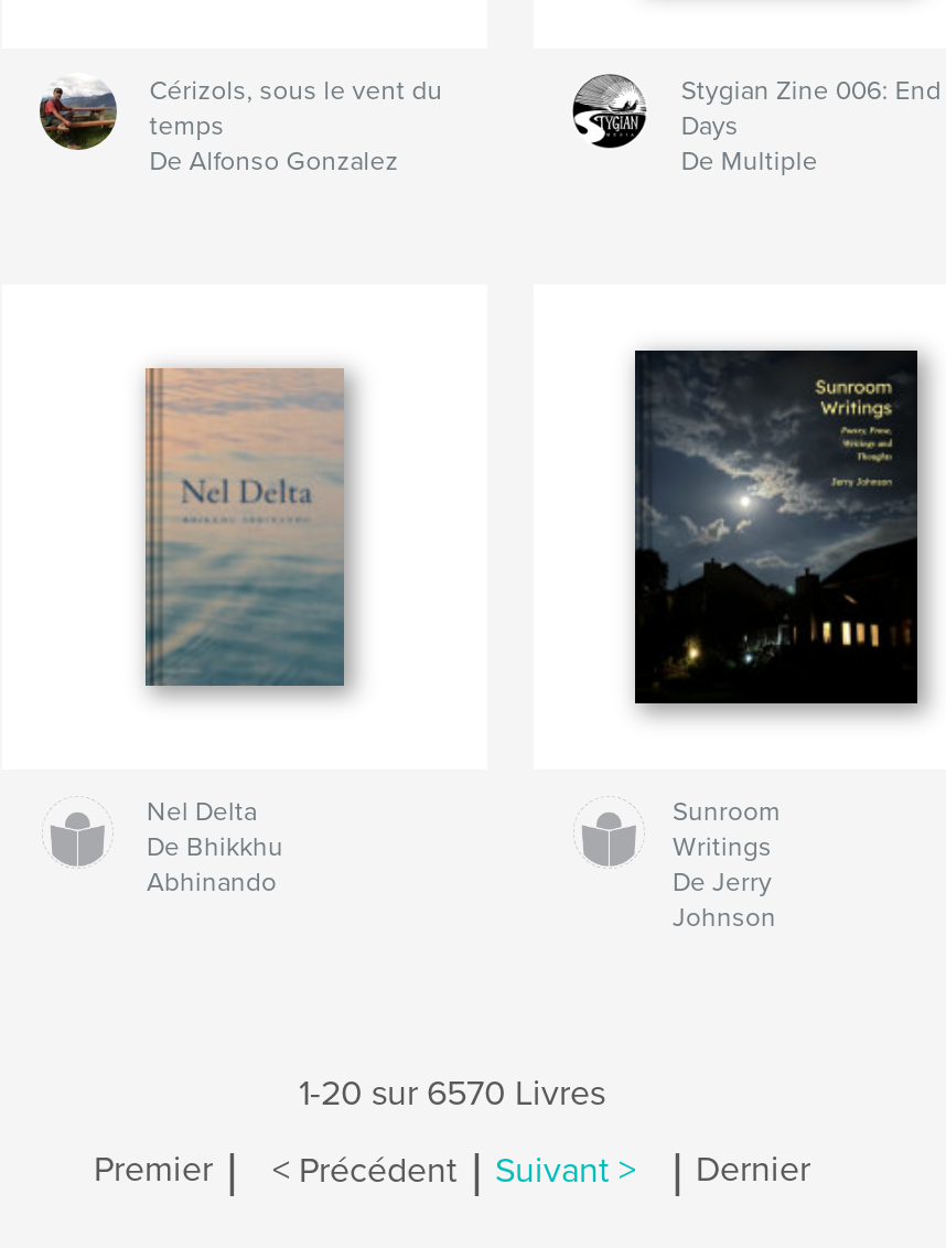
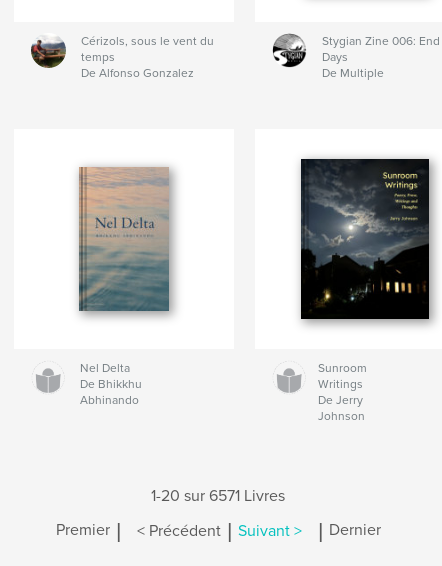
[299,1072,605,1116] 1-20 sur 6570 Livres -> [151,486,285,506] 1-20 sur 6571 Livres

